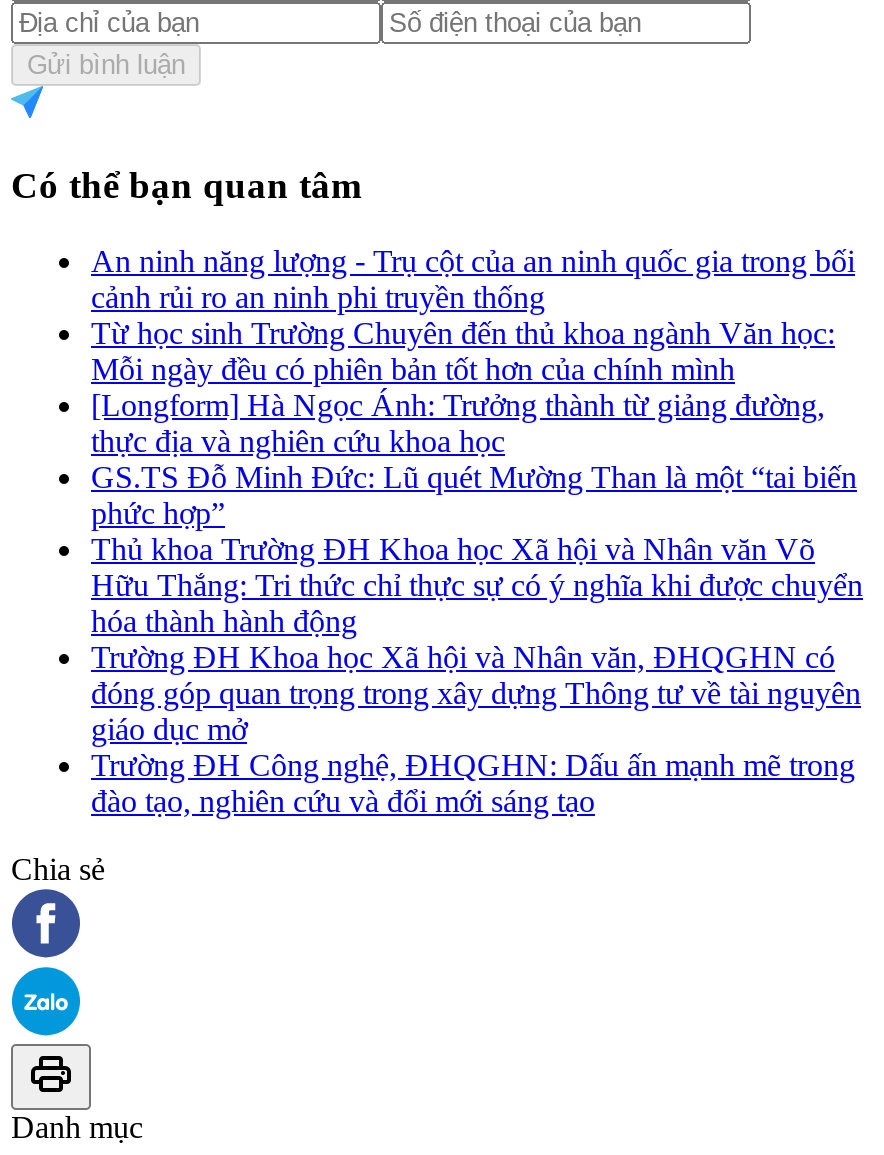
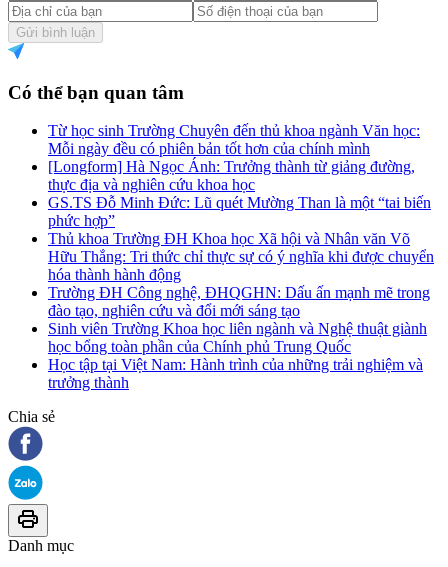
[91,244,855,314] An ninh năng lượng - Trụ cột của an ninh quốc gia trong bối | cảnh rủi ro an ninh phi truyền thống -> none
moved [91,316,863,638] -> [48,122,434,283]: Từ học sinh Trường Chuyên đến thủ khoa ngành Văn học: | Mỗi ngày đều có phiên bản tốt hơn của chính mình | [Longform] Hà Ngọc Ánh: Trưởng thành từ giảng đường, | ... | Hữu Thắng: Tri thức chỉ thực sự có ý nghĩa khi được chuyển | hóa thành hành động
[91,640,861,746] Trường ĐH Khoa học Xã hội và Nhân văn, ĐHQGHN có | đóng góp quan trọng trong xây dựng Thông tư về tài nguyên | giáo dục mở -> none
moved [91,748,855,818] -> [48,284,430,319]: Trường ĐH Công nghệ, ĐHQGHN: Dấu ấn mạnh mẽ trong | đào tạo, nghiên cứu và đổi mới sáng tạo
none -> [48,320,427,391] Sinh viên Trường Khoa học liên ngành và Nghệ thuật giành | học bổng toàn phần của Chính phủ Trung Quốc | Học tập tại Việt Nam: Hành trình của những trải nghiệm và | trưởng thành

